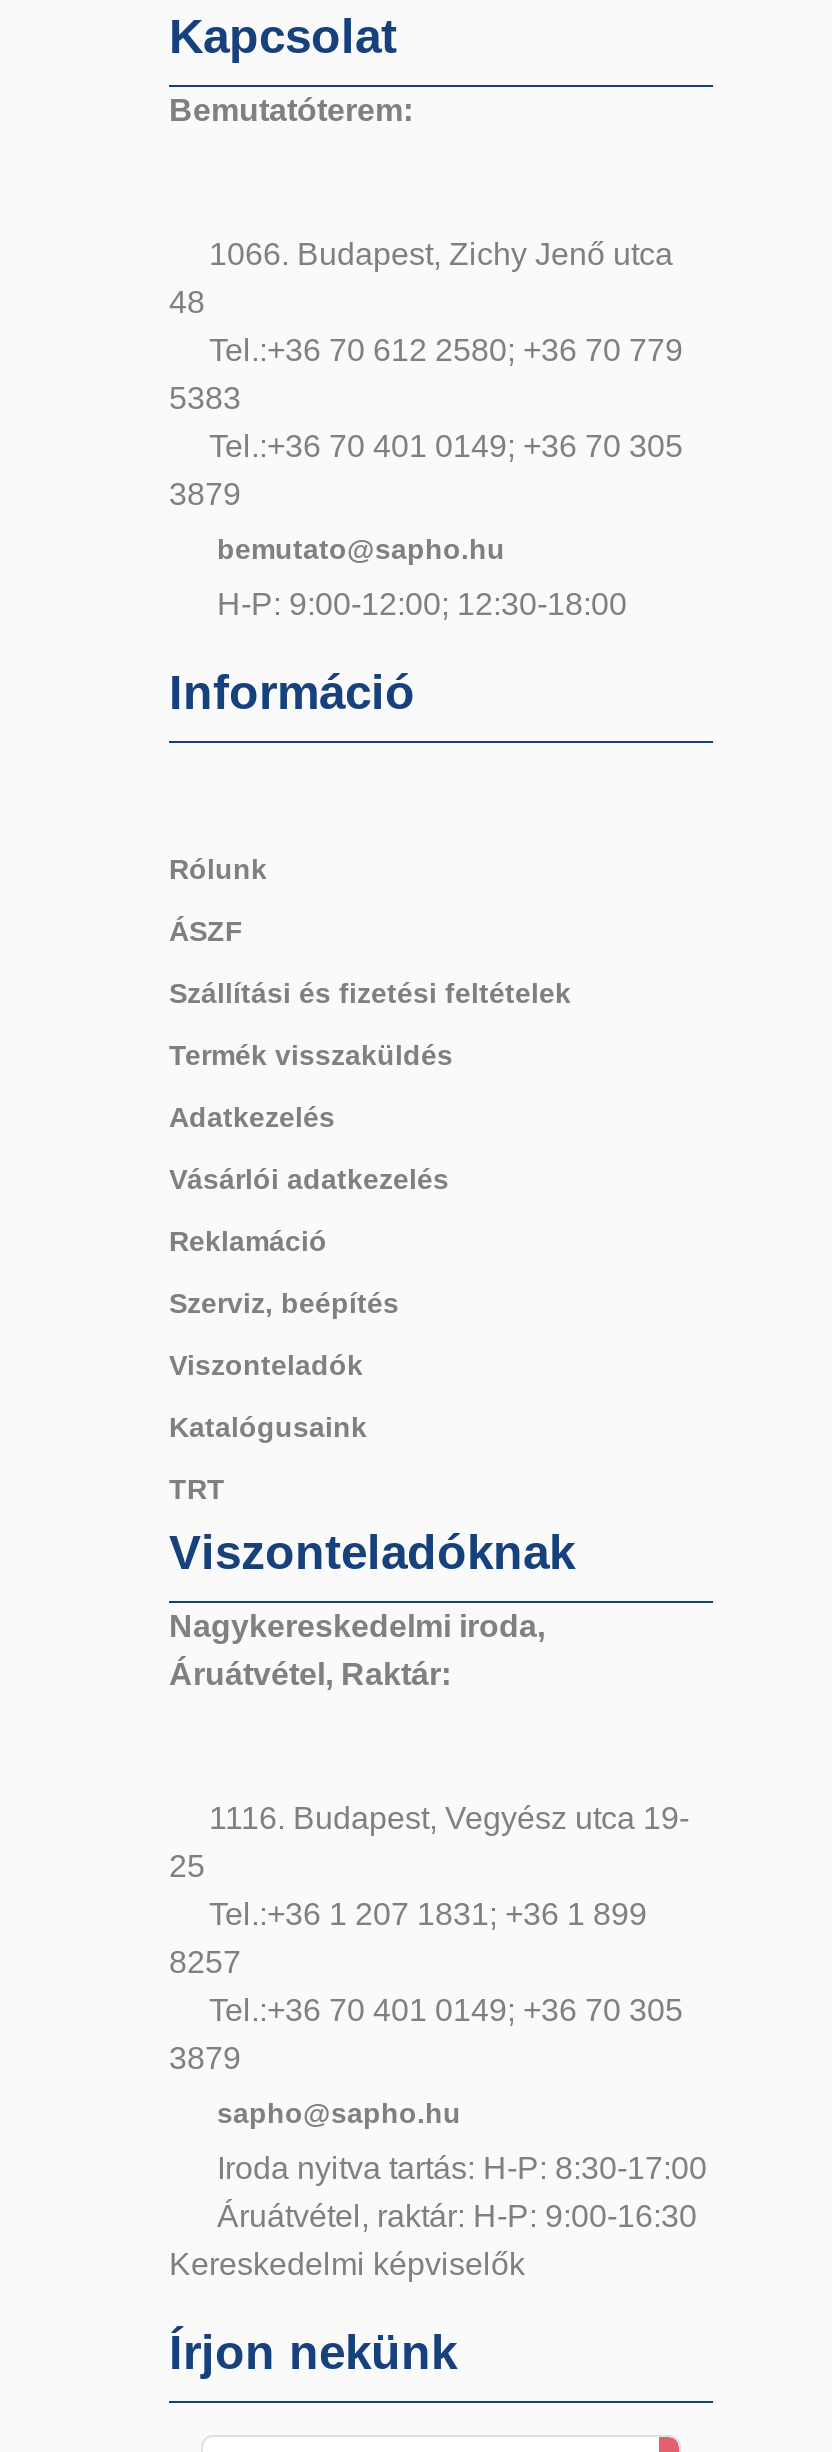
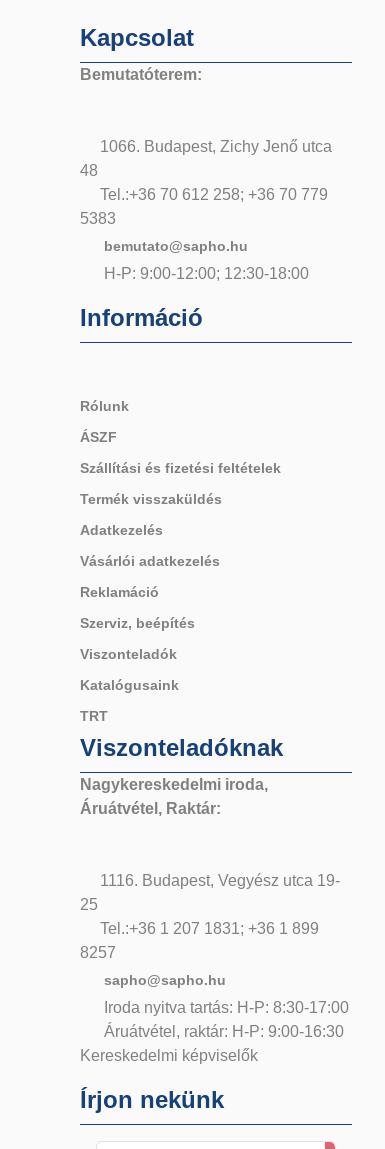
[209,333,683,367] Tel.:+36 70 612 2580; +36 70 779 -> [100,186,328,203] Tel.:+36 70 612 258; +36 70 779
[169,429,683,511] Tel.:+36 70 401 0149; +36 70 305 | 3879 -> none
[169,1993,683,2075] Tel.:+36 70 401 0149; +36 70 305 | 3879 -> none

